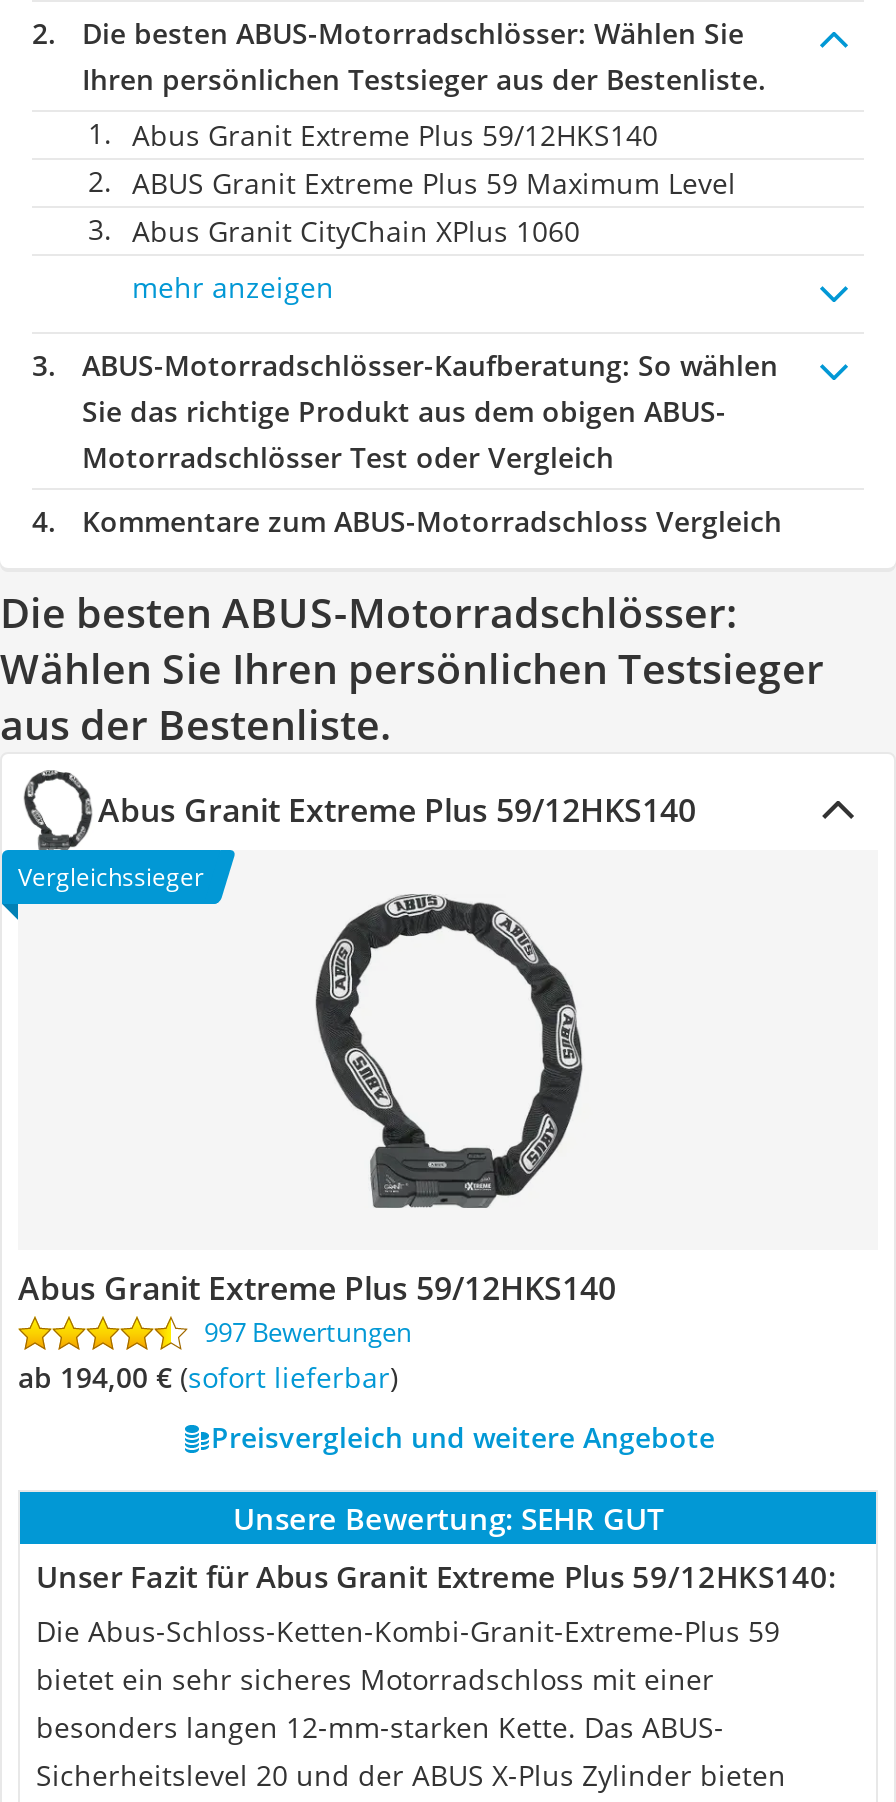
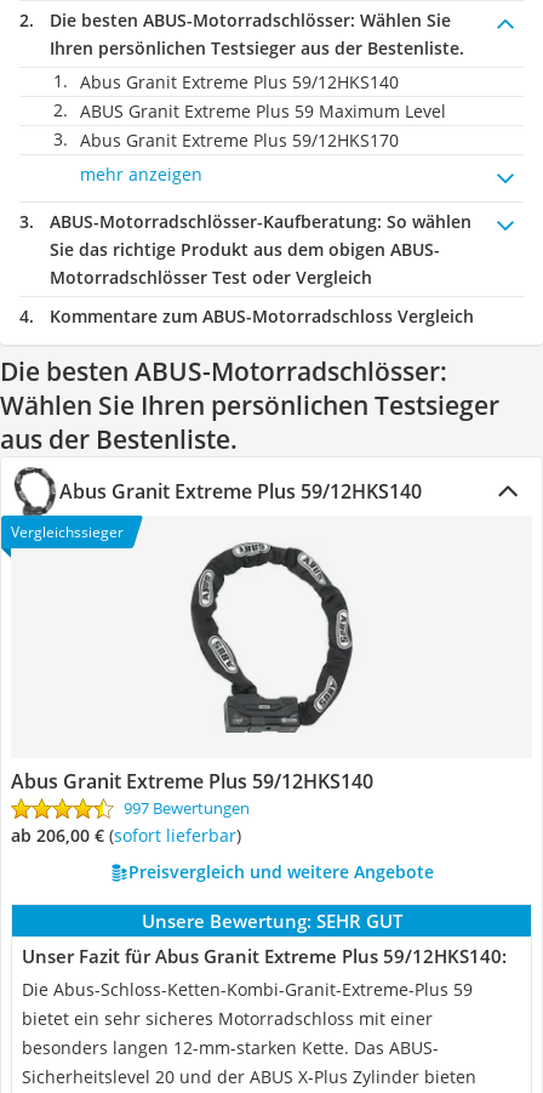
[132,212,580,250] Abus Granit CityChain XPlus 1060 -> [80,129,399,152] Abus Granit Extreme Plus 59/12HKS170
[18,1358,398,1396] ab 194,00 €( Sofort lieferbar) -> [11,824,241,847] ab 206,00 €( Sofort lieferbar)

